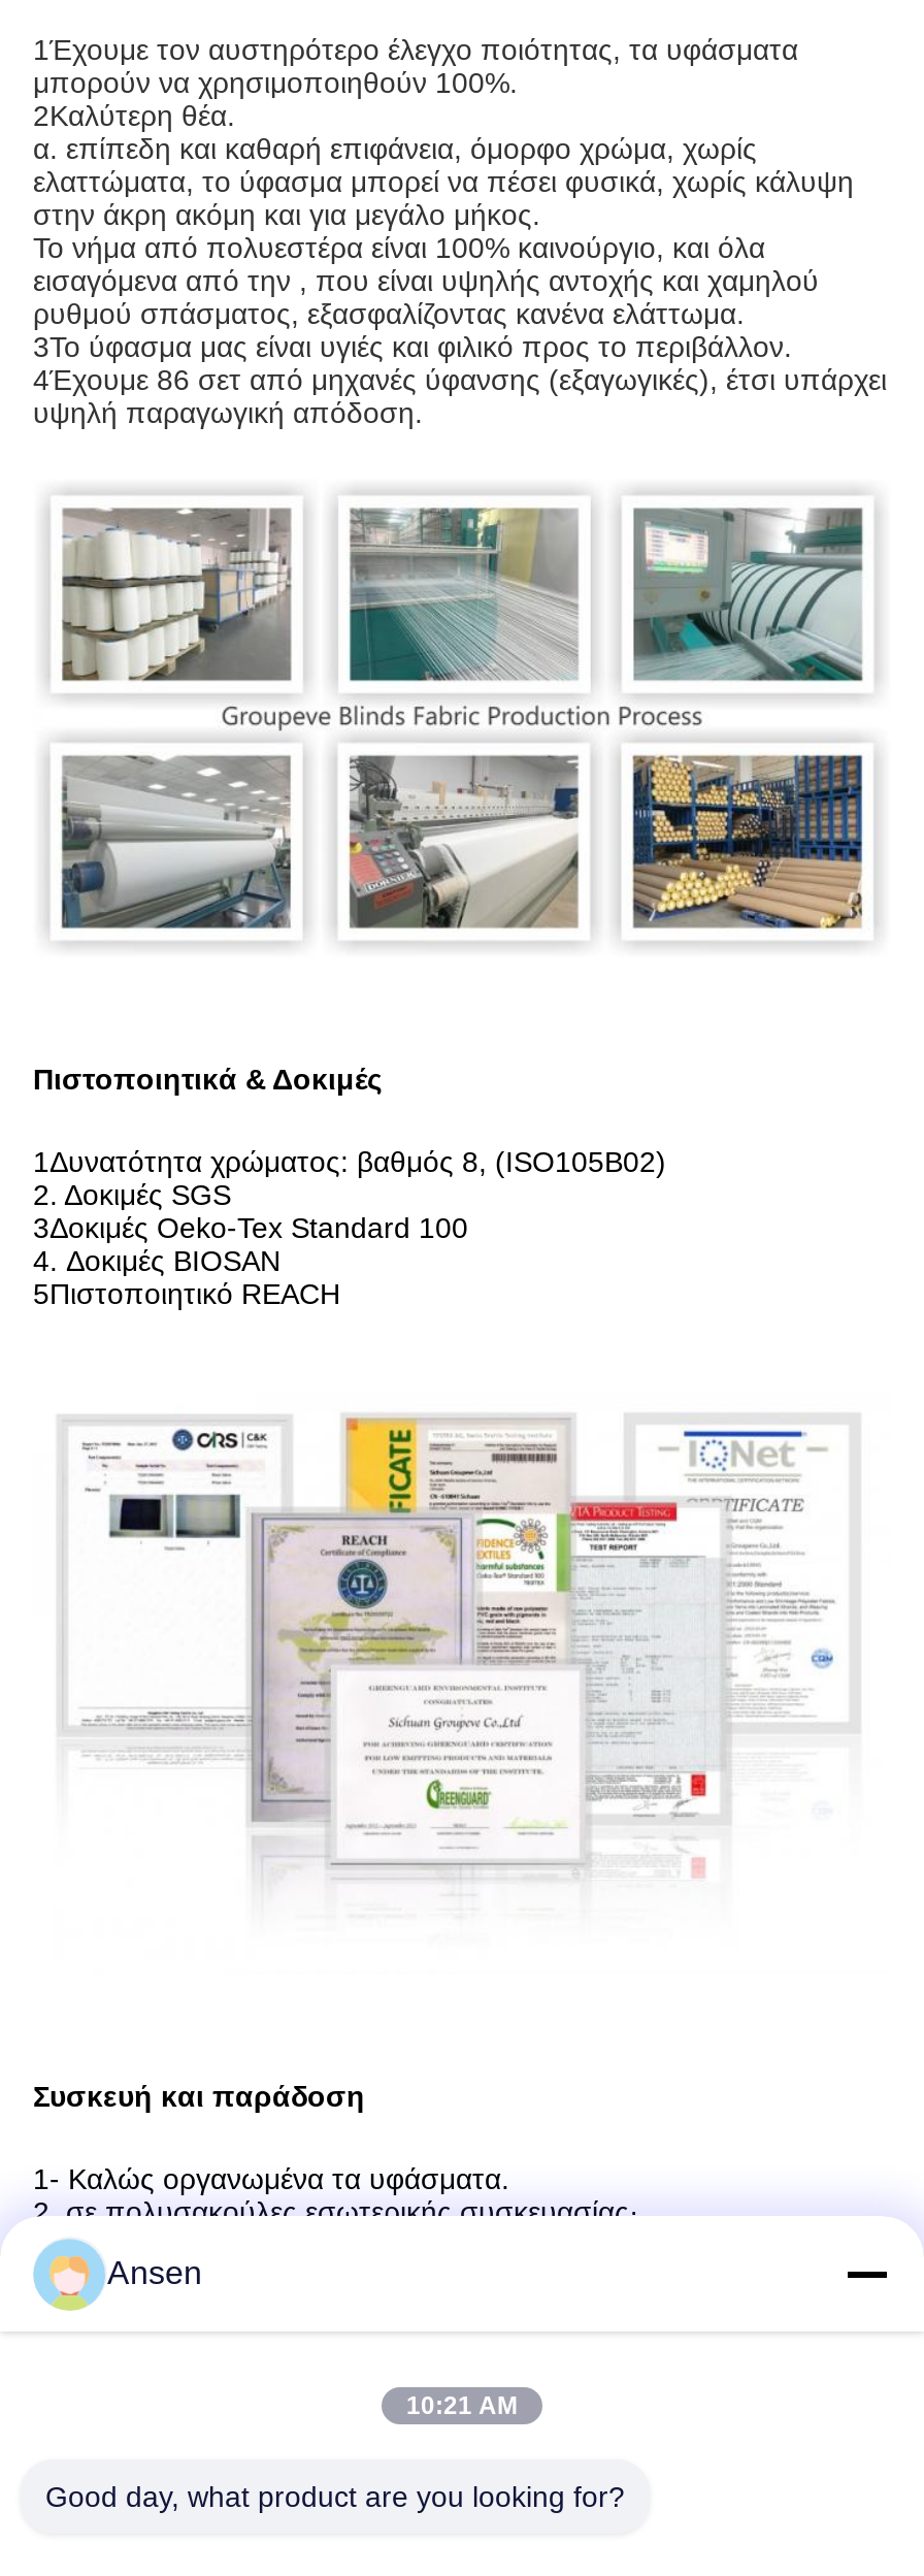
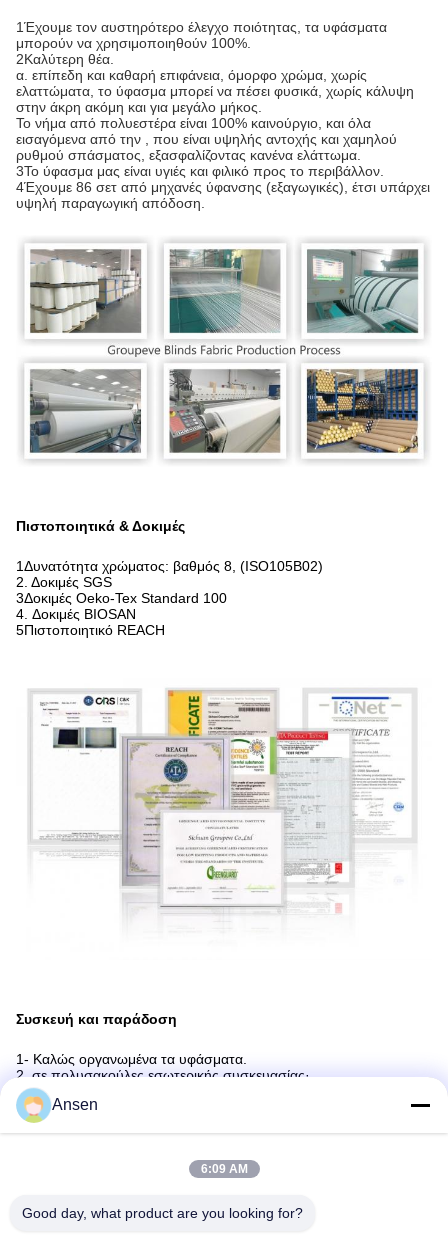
[406,2391,518,2420] 10:21 AM -> [200,1162,247,1176] 6:09 AM

